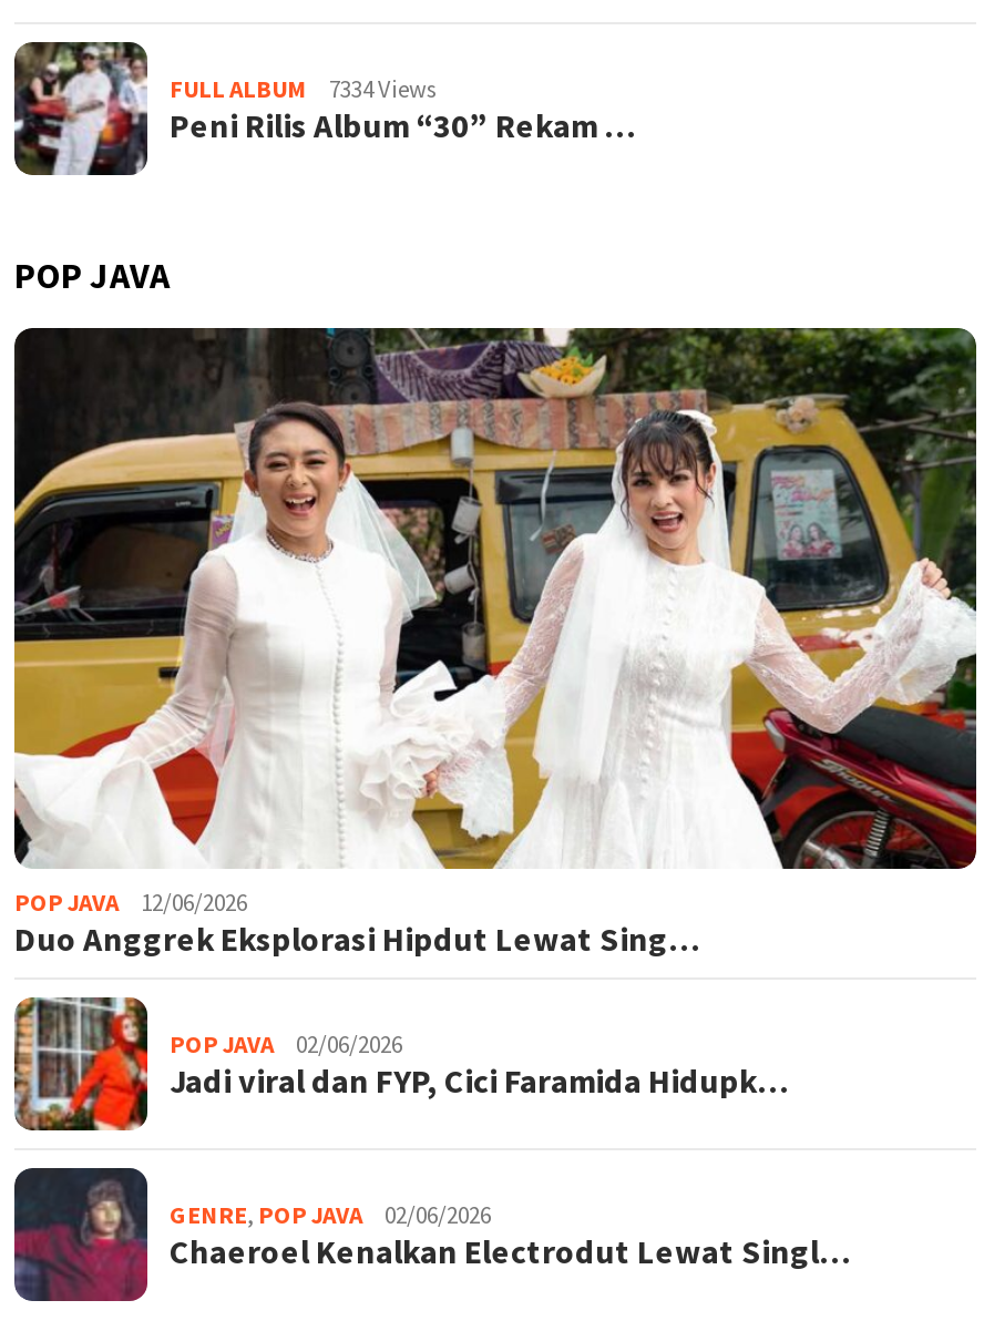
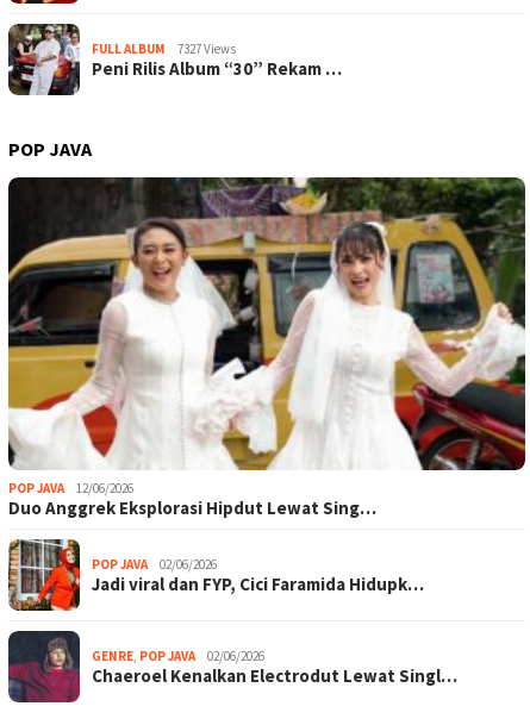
[170,74,438,105] FULL ALBUM 7334 Views -> [92,40,236,57] FULL ALBUM 7327 Views

